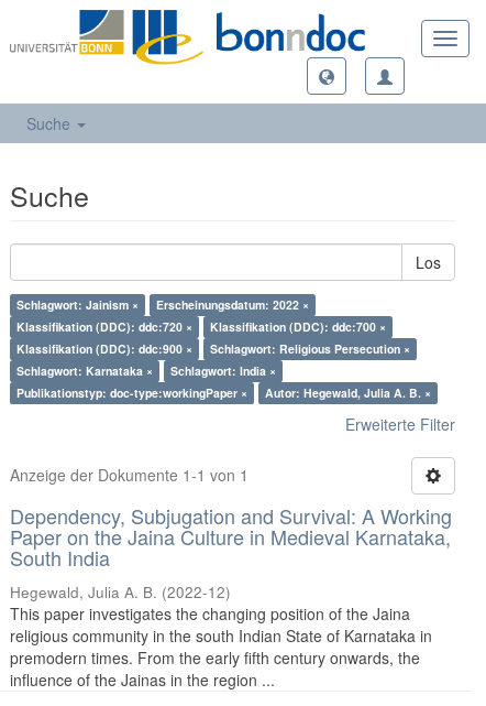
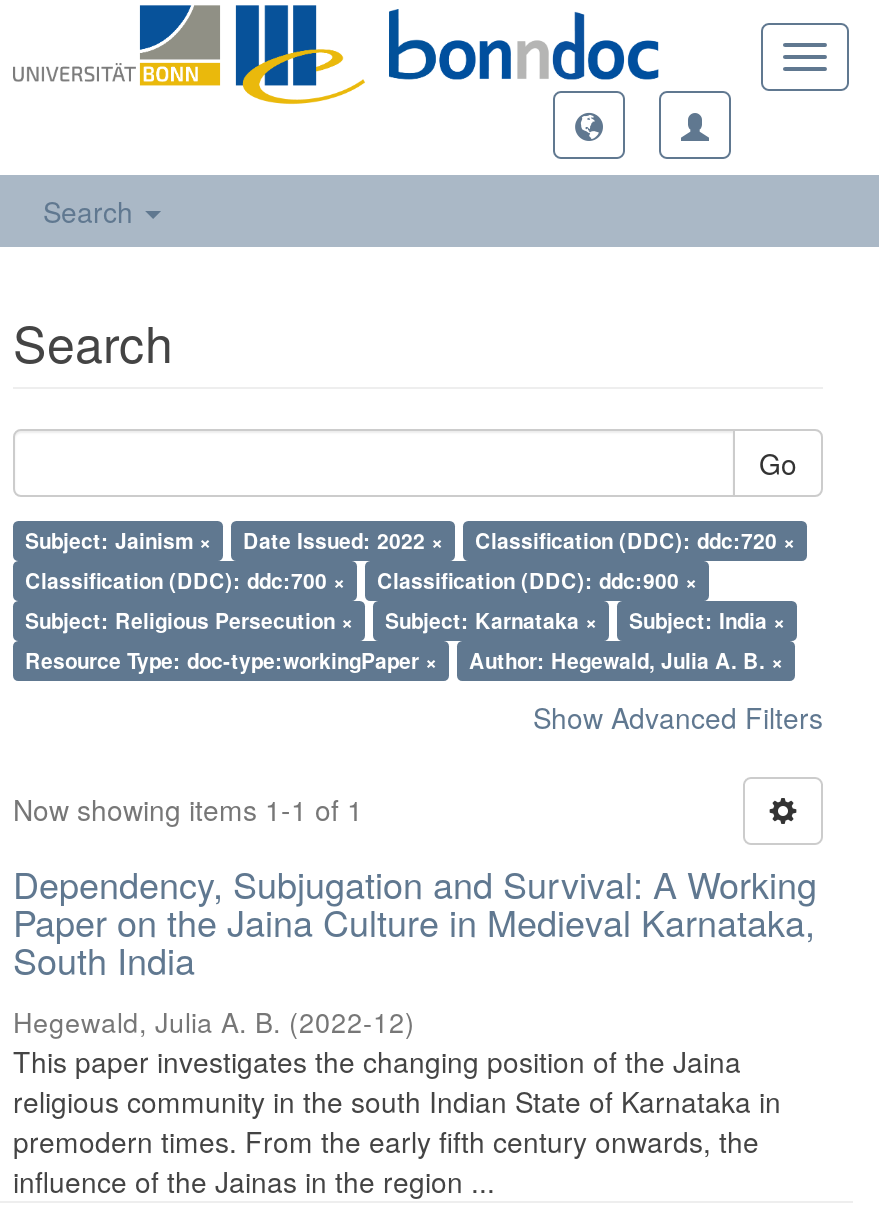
[26,112,75,134] Suche -> [43,191,141,231] Search
[10,175,89,215] Suche -> [13,305,173,377] Search
[416,251,441,273] Los -> [759,443,797,483] Go
[16,296,431,401] Schlagwort: Jainism × | Erscheinungsdatum: 2022 × | Klassifikation (DDC): ddc:720 × | Klassifikation (DDC): ddc:700 × | Klassifikation (DDC): ddc:900 × | Schlagwort: Religious Persecution × | Schlagwort: Karnataka × | Schlagwort: India × | Publikationstyp: doc-type:workingPaper × | Autor: Hegewald, Julia A. B. × -> [25,525,795,675] Subject: Jainism × | Date Issued: 2022 × | Classification (DDC): ddc:720 × | Classification (DDC): ddc:700 × | Classification (DDC): ddc:900 × | Subject: Religious Persecution × | Subject: Karnataka × | Subject: India × | Resource Type: doc-type:workingPaper × | Author: Hegewald, Julia A. B. ×
[345,413,455,435] Erweiterte Filter -> [533,697,823,737] Show Advanced Filters
[10,464,248,486] Anzeige der Dokumente 1-1 von 1 -> [13,789,363,829] Now showing items 1-1 of 1

